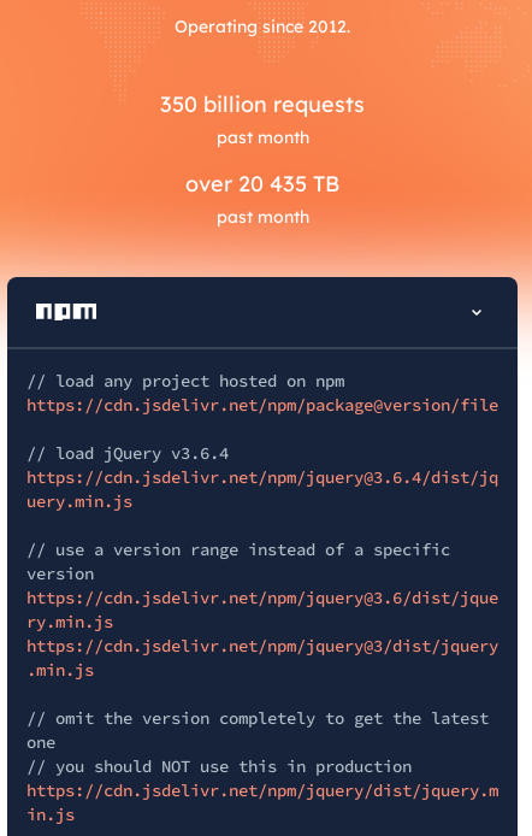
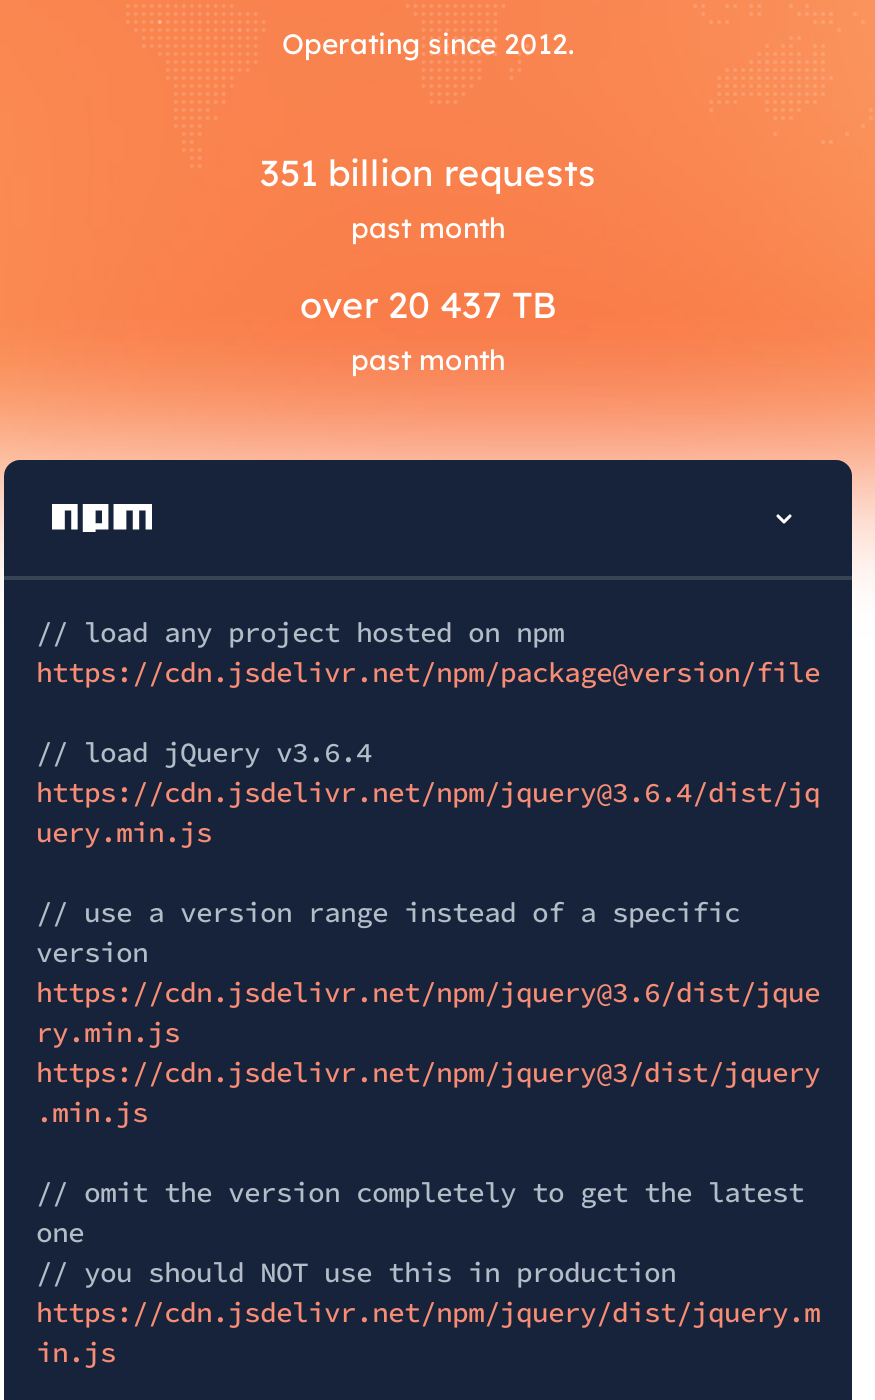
[160,90,365,118] 350 billion requests -> [260,150,596,196] 351 billion requests
[185,170,339,198] over 20 435 TB -> [300,282,556,328] over 20 437 TB

